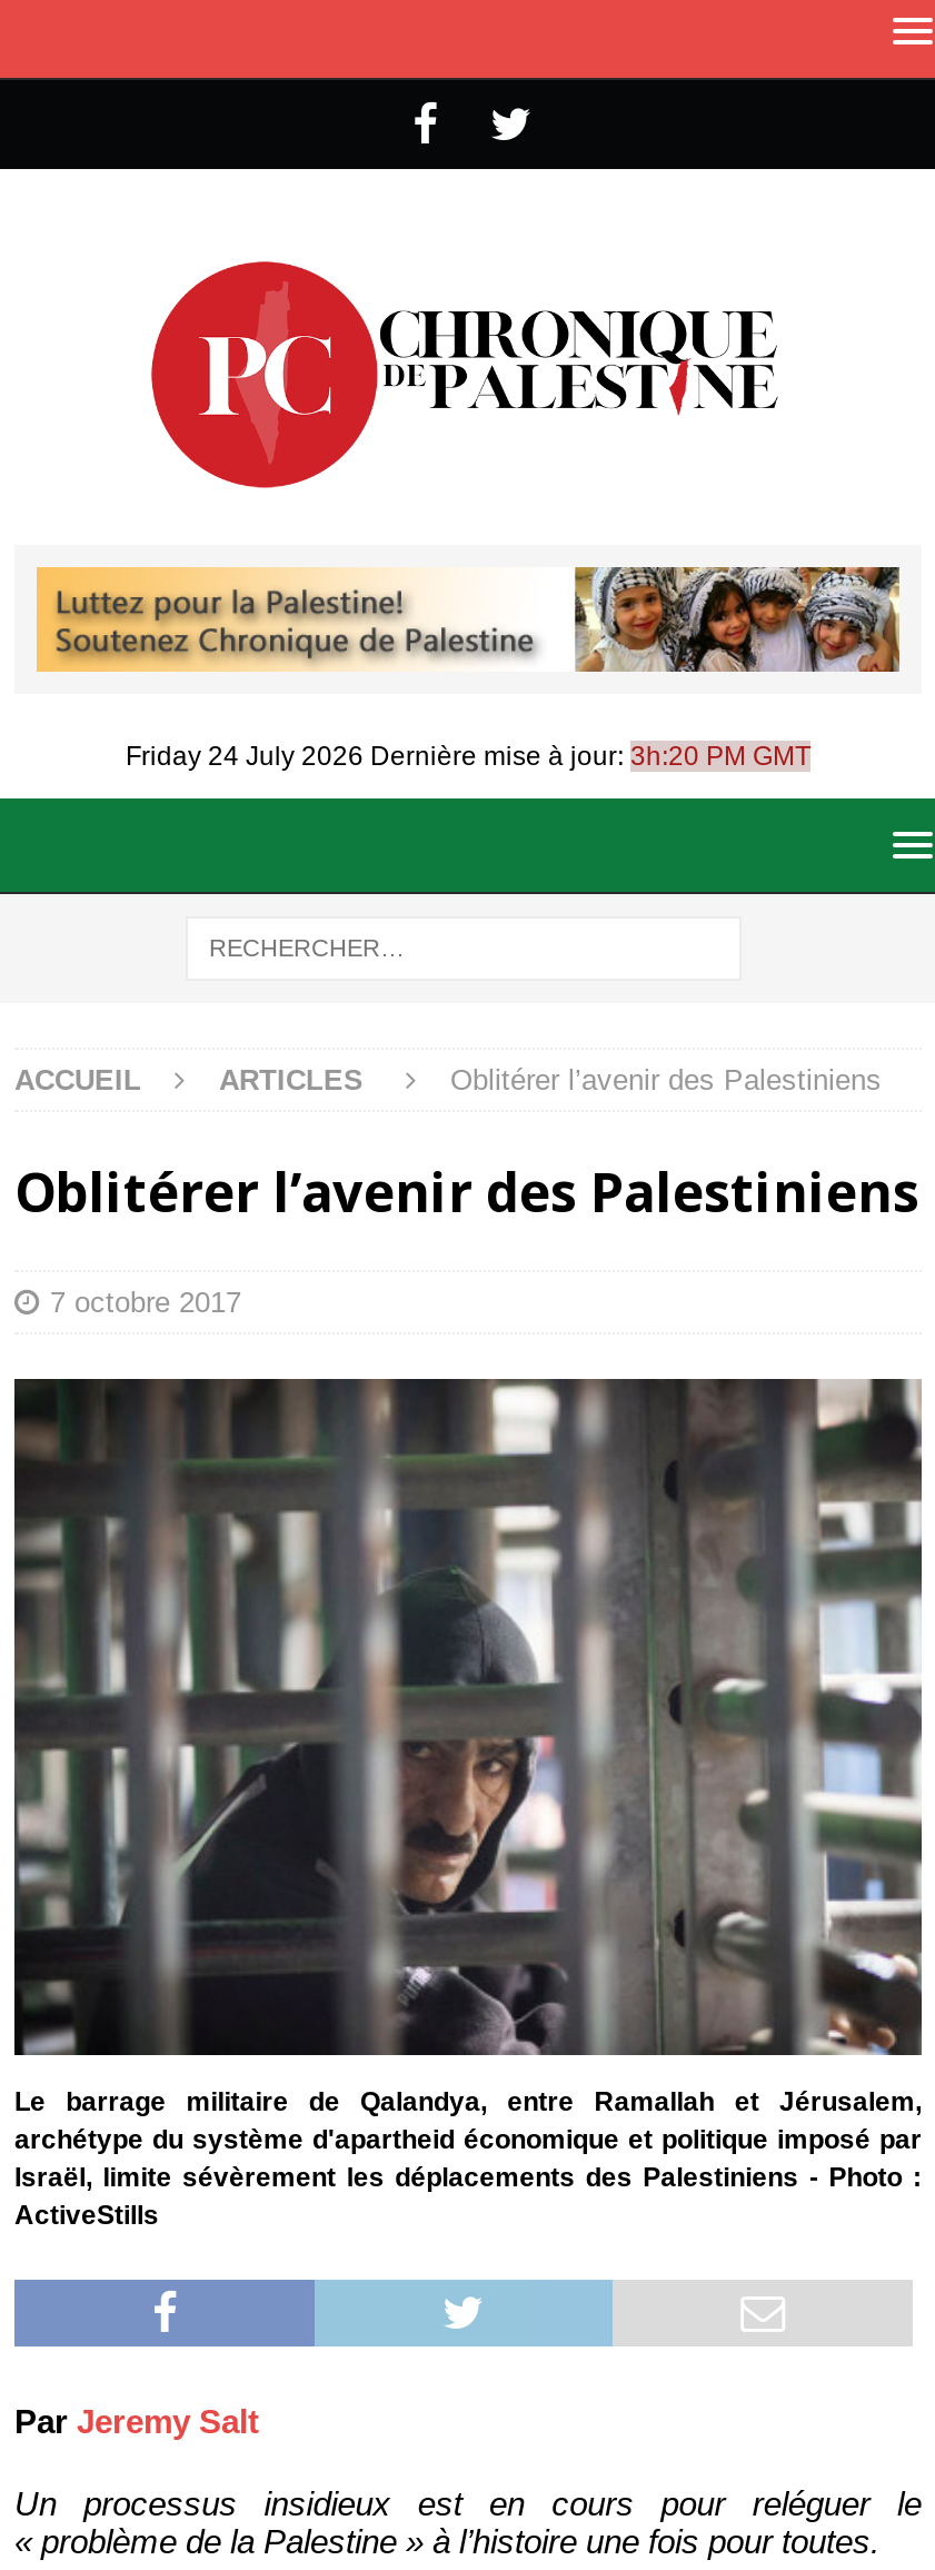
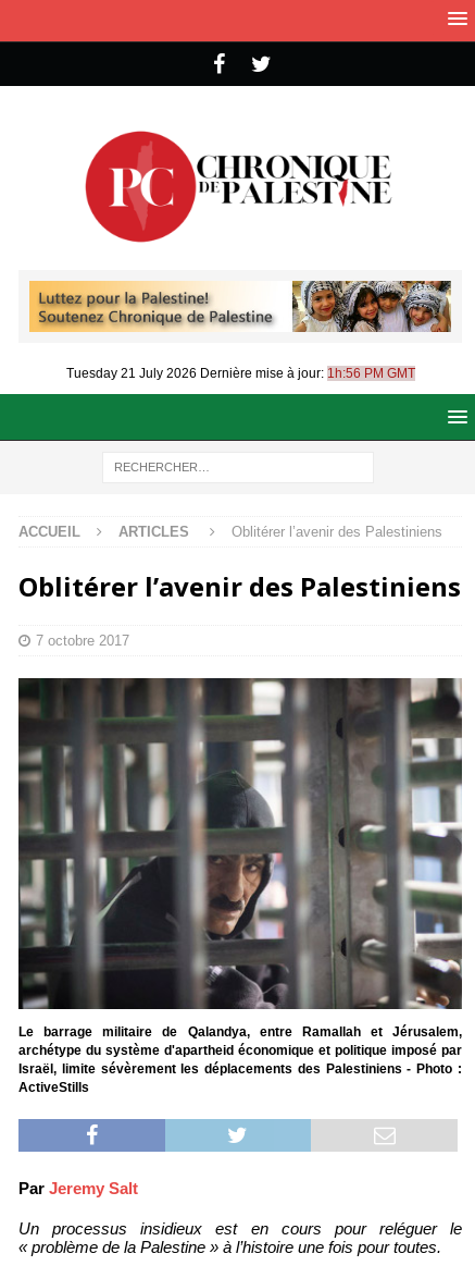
[126,740,810,771] Friday 24 July 2026 Dernière mise à jour: 3h:20 PM GMT -> [66,365,415,381] Tuesday 21 July 2026 Dernière mise à jour: 1h:56 PM GMT

